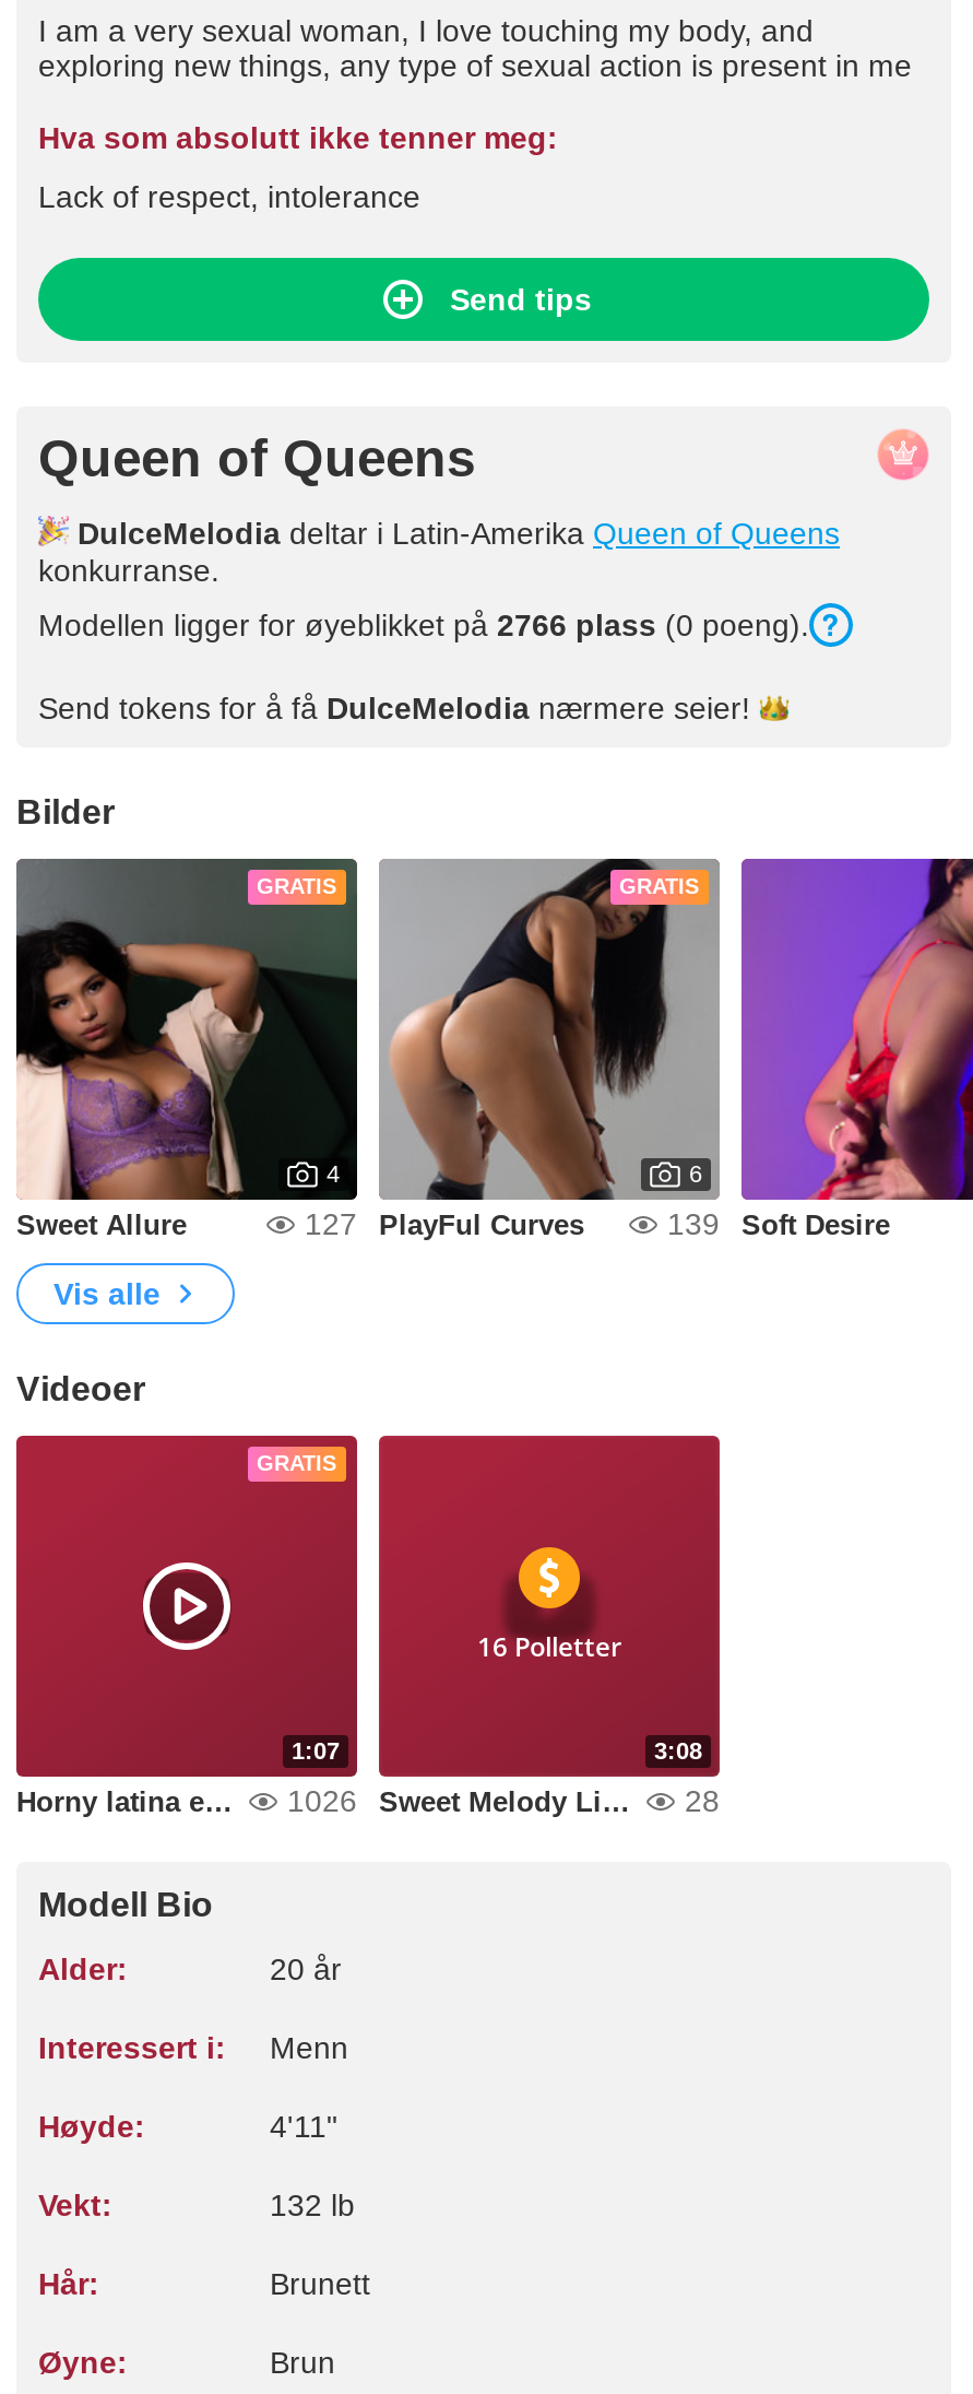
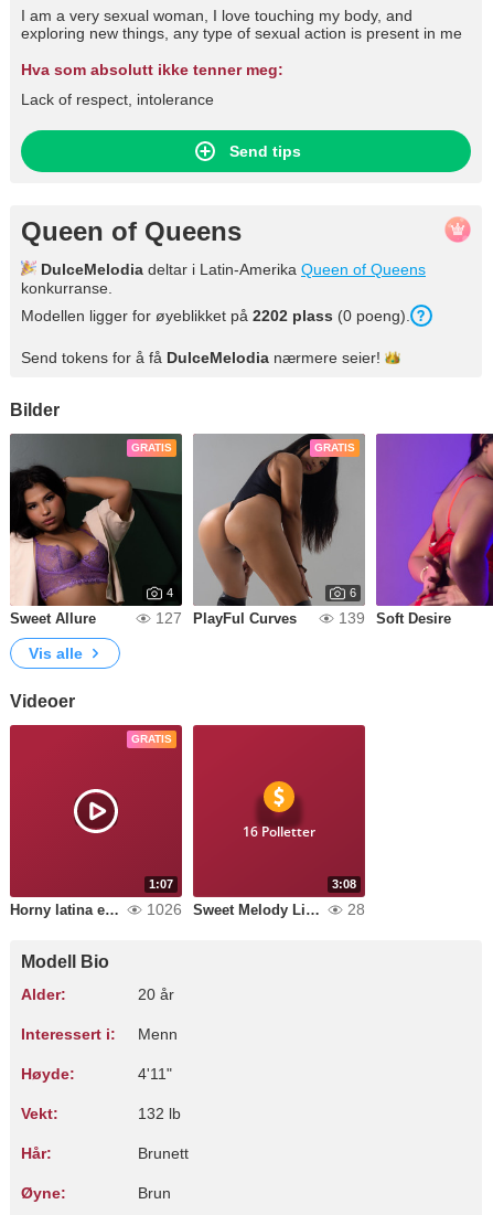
[38,608,809,642] Modellen ligger for øyeblikket på 2766 plass (0 poeng). -> [21,307,410,324] Modellen ligger for øyeblikket på 2202 plass (0 poeng).

